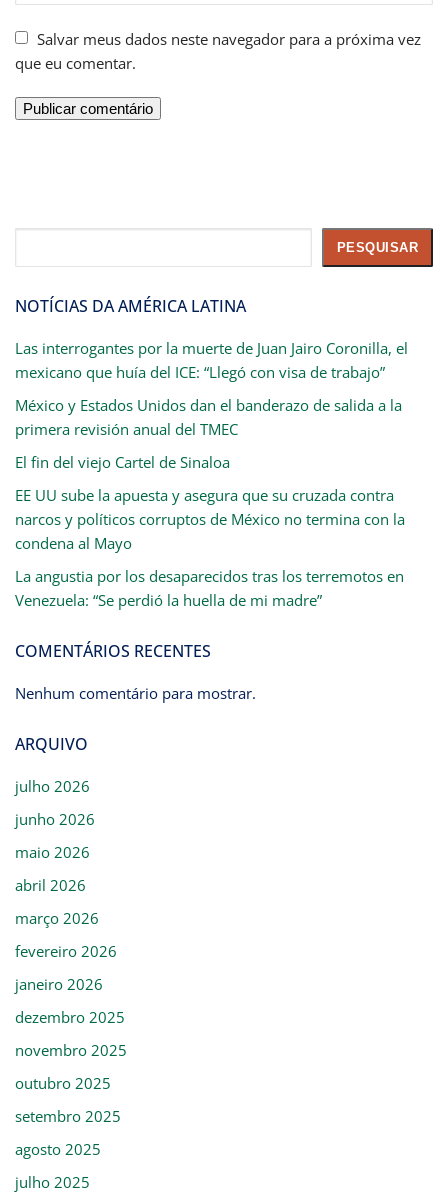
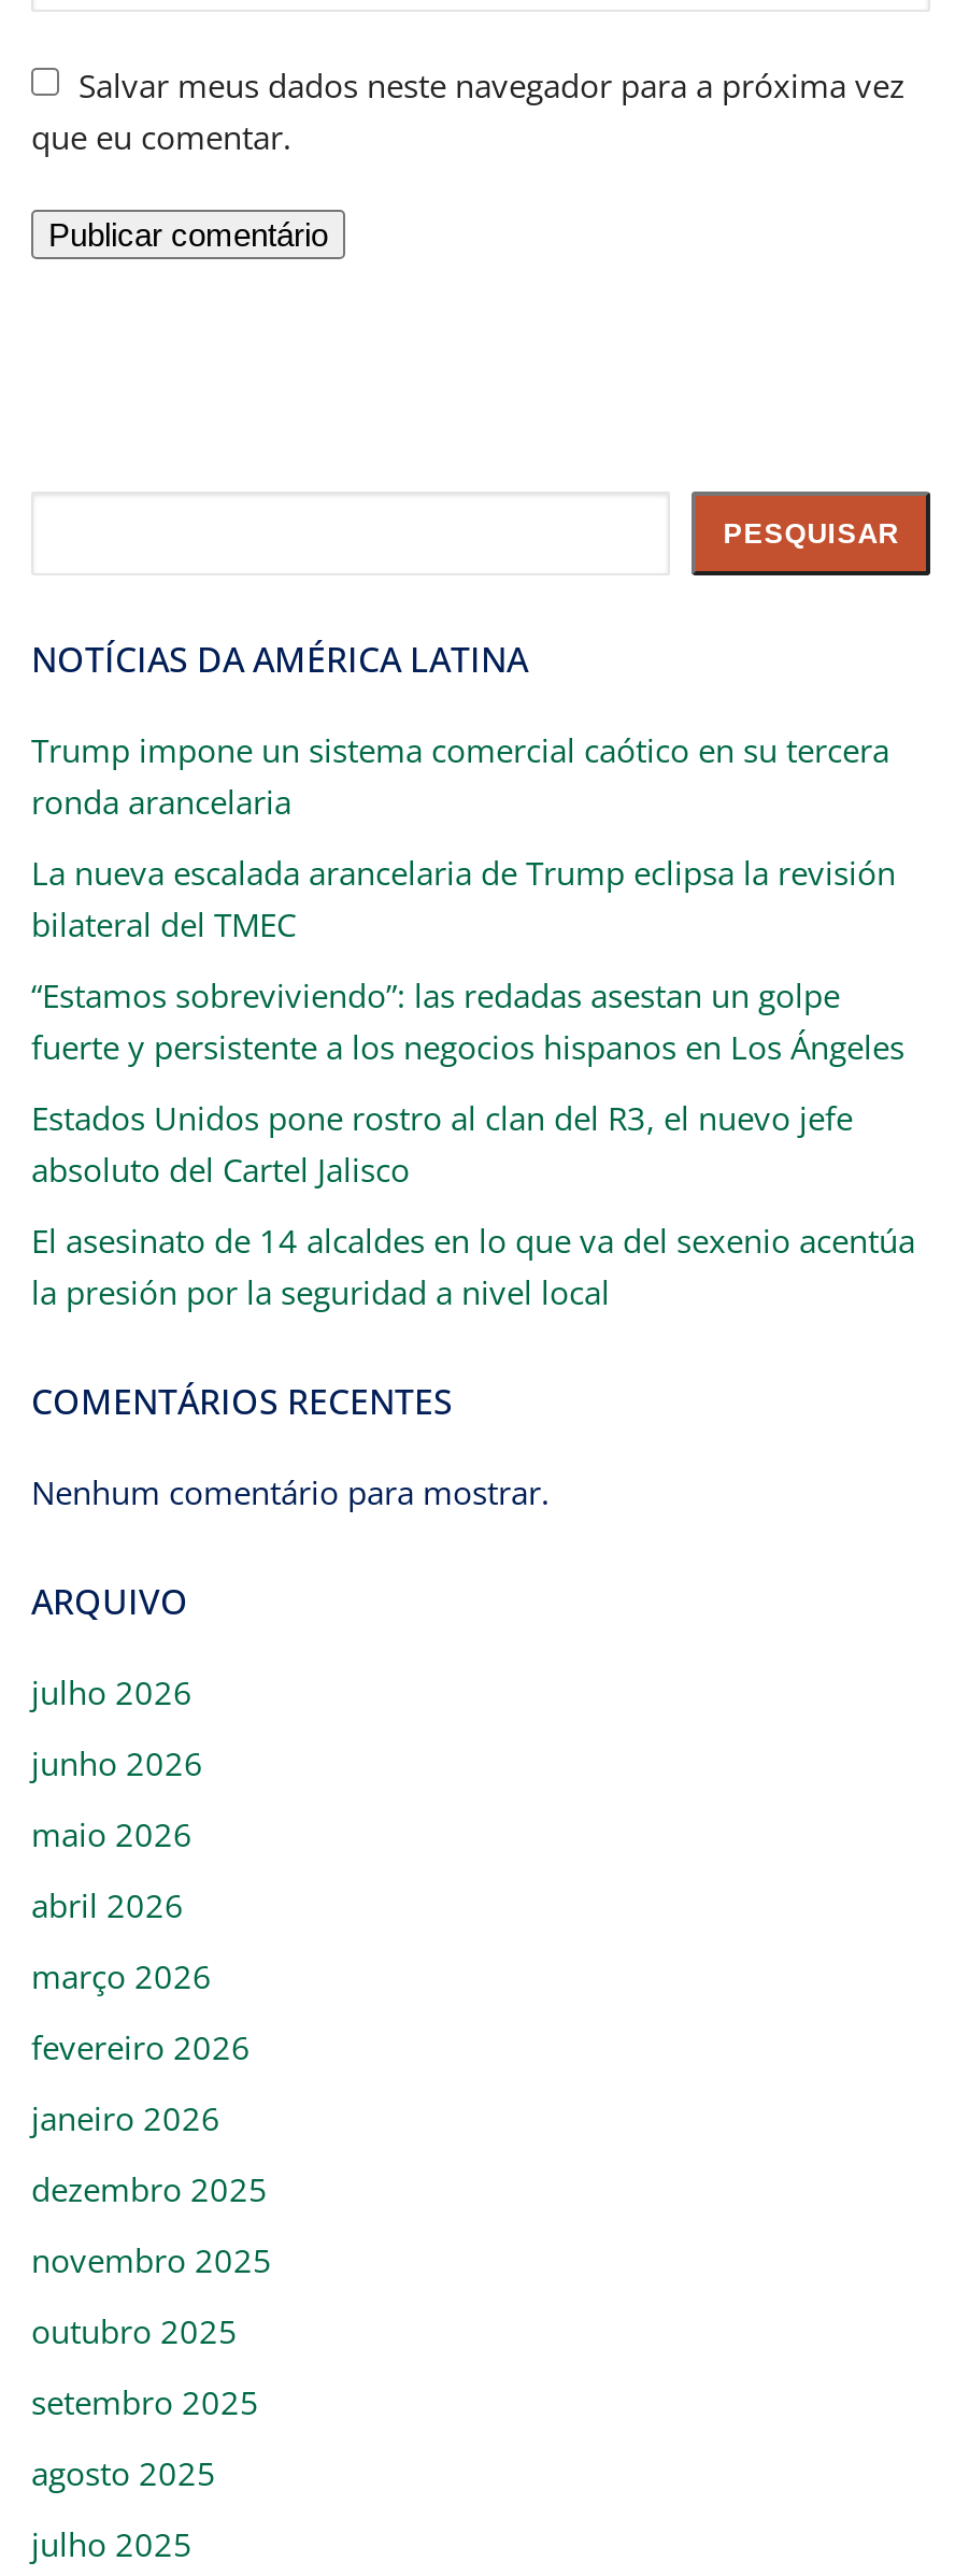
[15,338,408,382] Las interrogantes por la muerte de Juan Jairo Coronilla, el | mexicano que huía del ICE: “Llegó con visa de trabajo” -> [31,729,889,824] Trump impone un sistema comercial caótico en su tercera | ronda arancelaria
[15,395,402,439] México y Estados Unidos dan el banderazo de salida a la | primera revisión anual del TMEC -> [31,852,896,946] La nueva escalada arancelaria de Trump eclipsa la revisión | bilateral del TMEC
[15,452,230,472] El fin del viejo Cartel de Sinaloa -> [31,974,904,1069] “Estamos sobreviviendo”: las redadas asestan un golpe | fuerte y persistente a los negocios hispanos en Los Ángeles
[15,485,405,553] EE UU sube la apuesta y asegura que su cruzada contra | narcos y políticos corruptos de México no termina con la | condena al Mayo -> [31,1097,853,1192] Estados Unidos pone rostro al clan del R3, el nuevo jefe | absoluto del Cartel Jalisco
[15,566,404,610] La angustia por los desaparecidos tras los terremotos en | Venezuela: “Se perdió la huella de mi madre” -> [31,1219,915,1314] El asesinato de 14 alcaldes en lo que va del sexenio acentúa | la presión por la seguridad a nivel local

